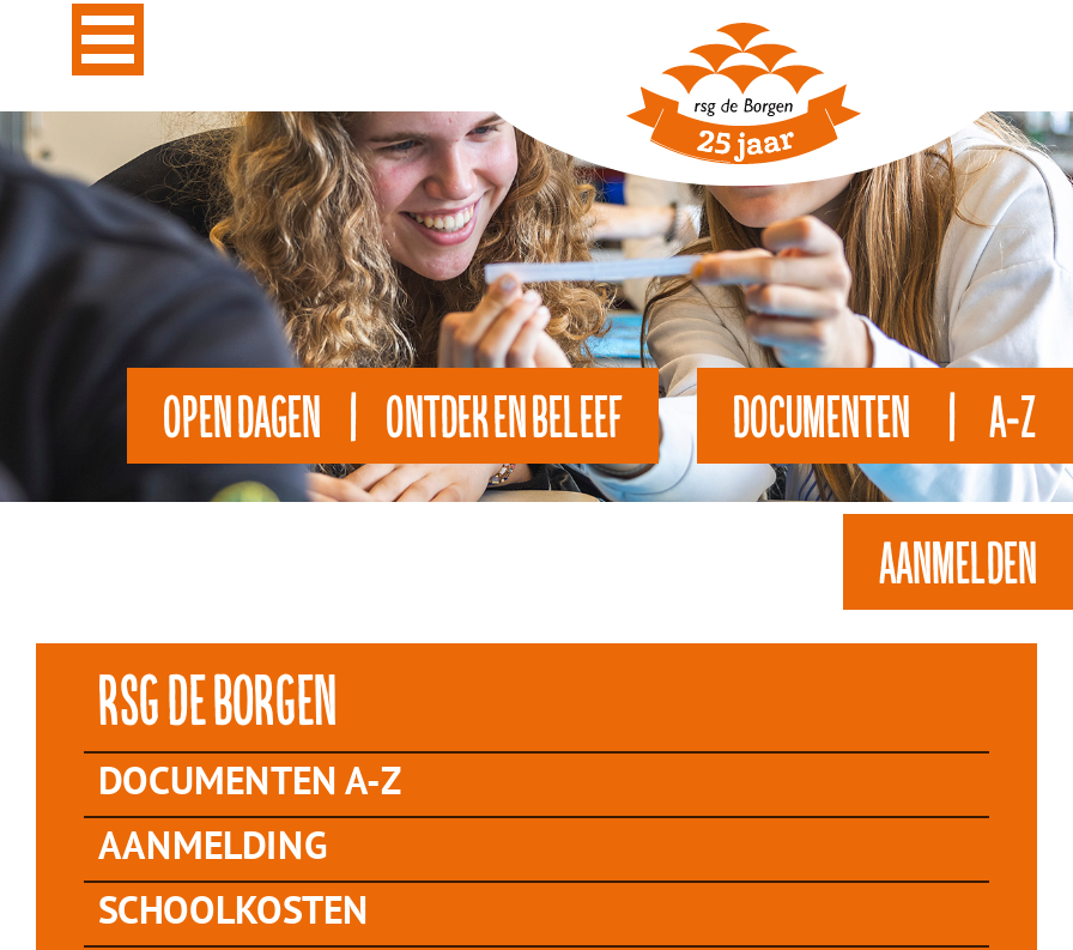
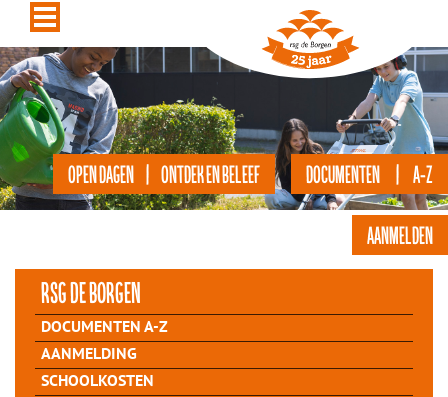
[7,109,1066,504] [image] -> [3,46,445,211] [image]

